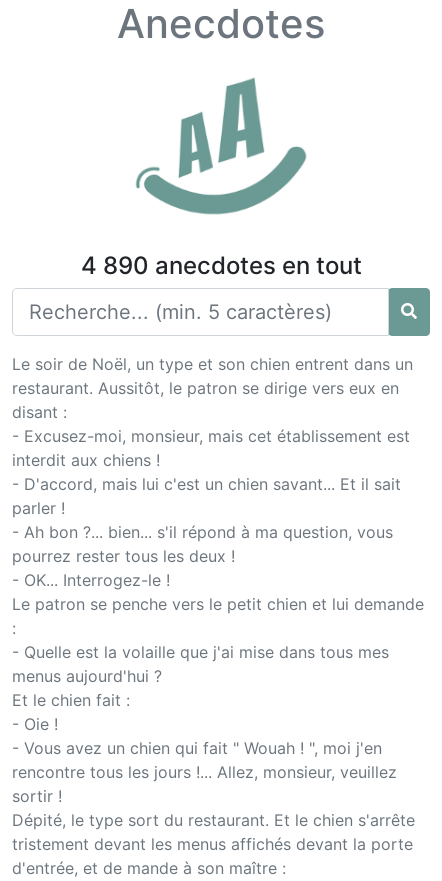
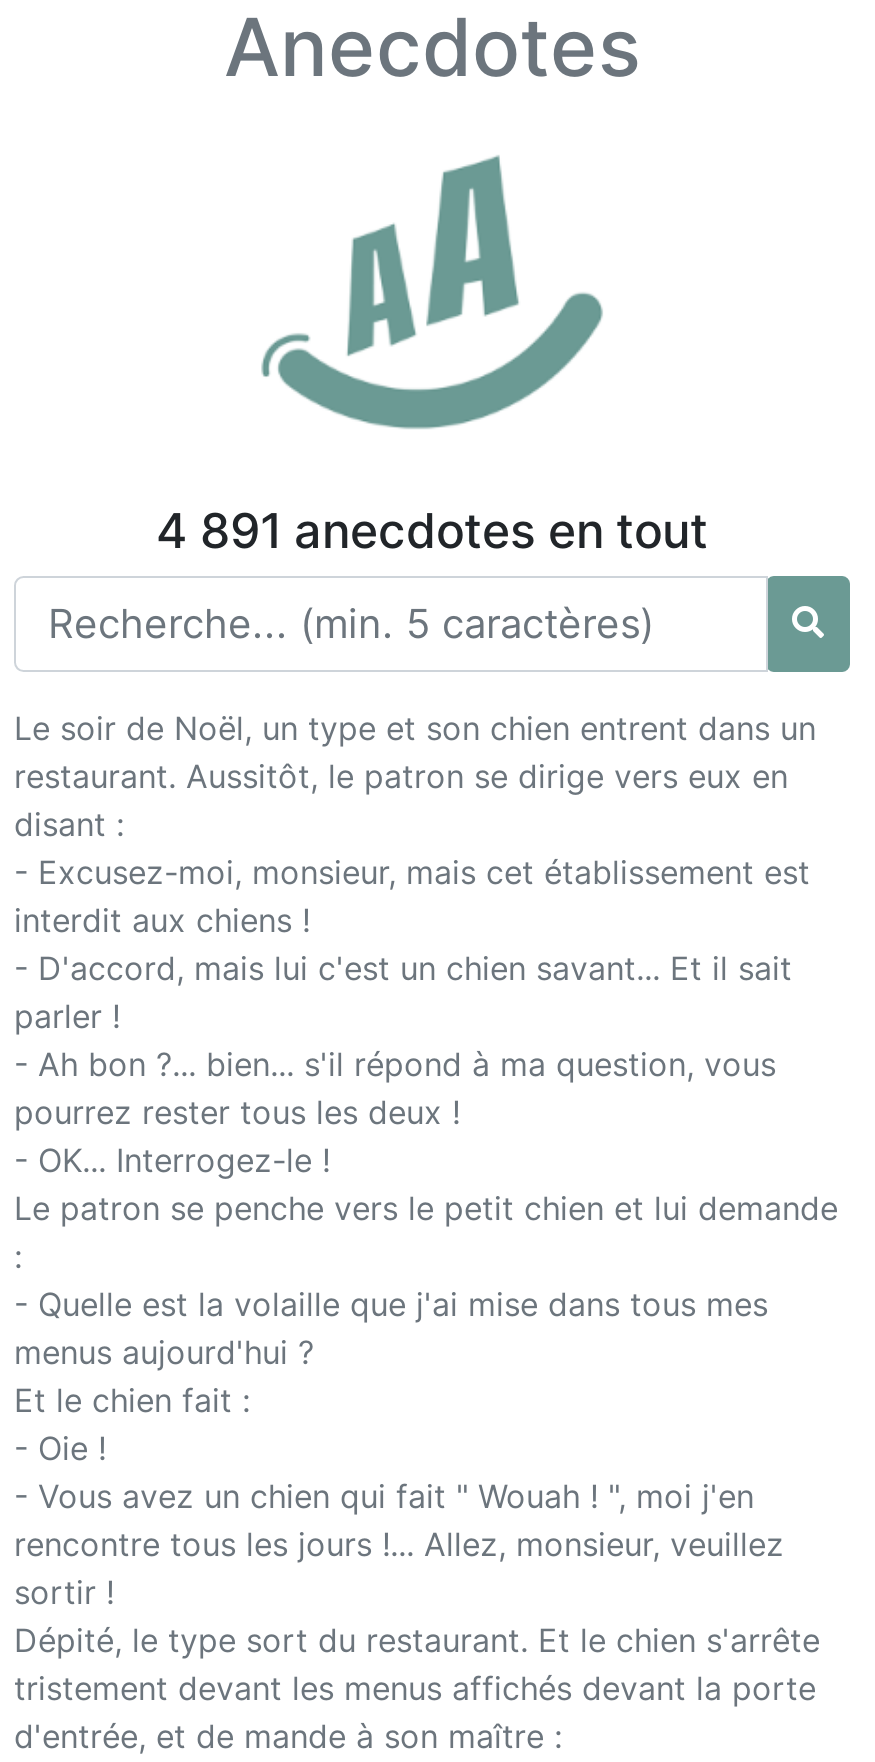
[80,251,361,280] 4 890 anecdotes en tout -> [156,502,708,560] 4 891 anecdotes en tout

